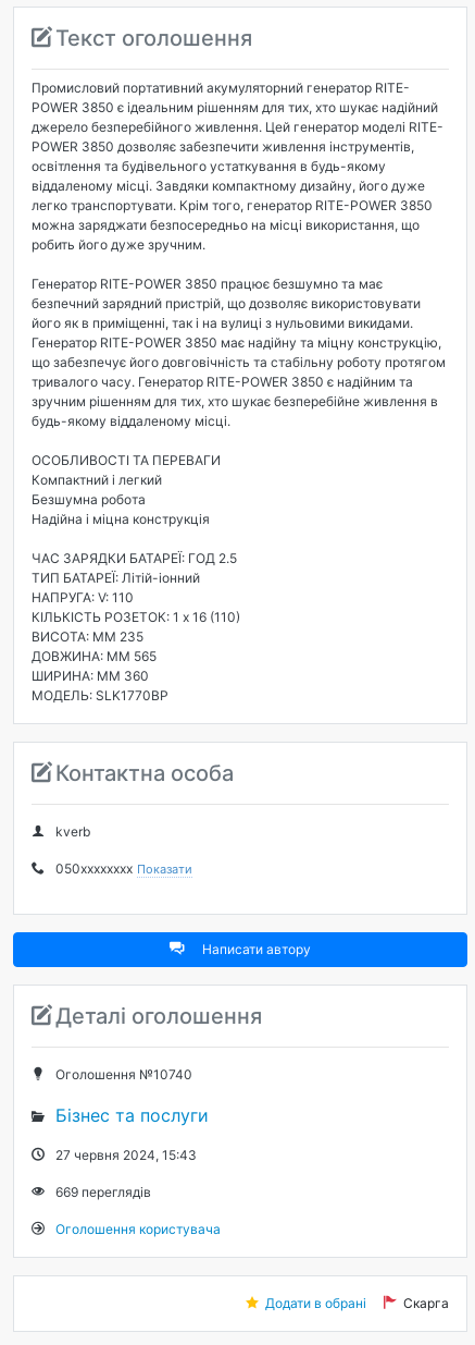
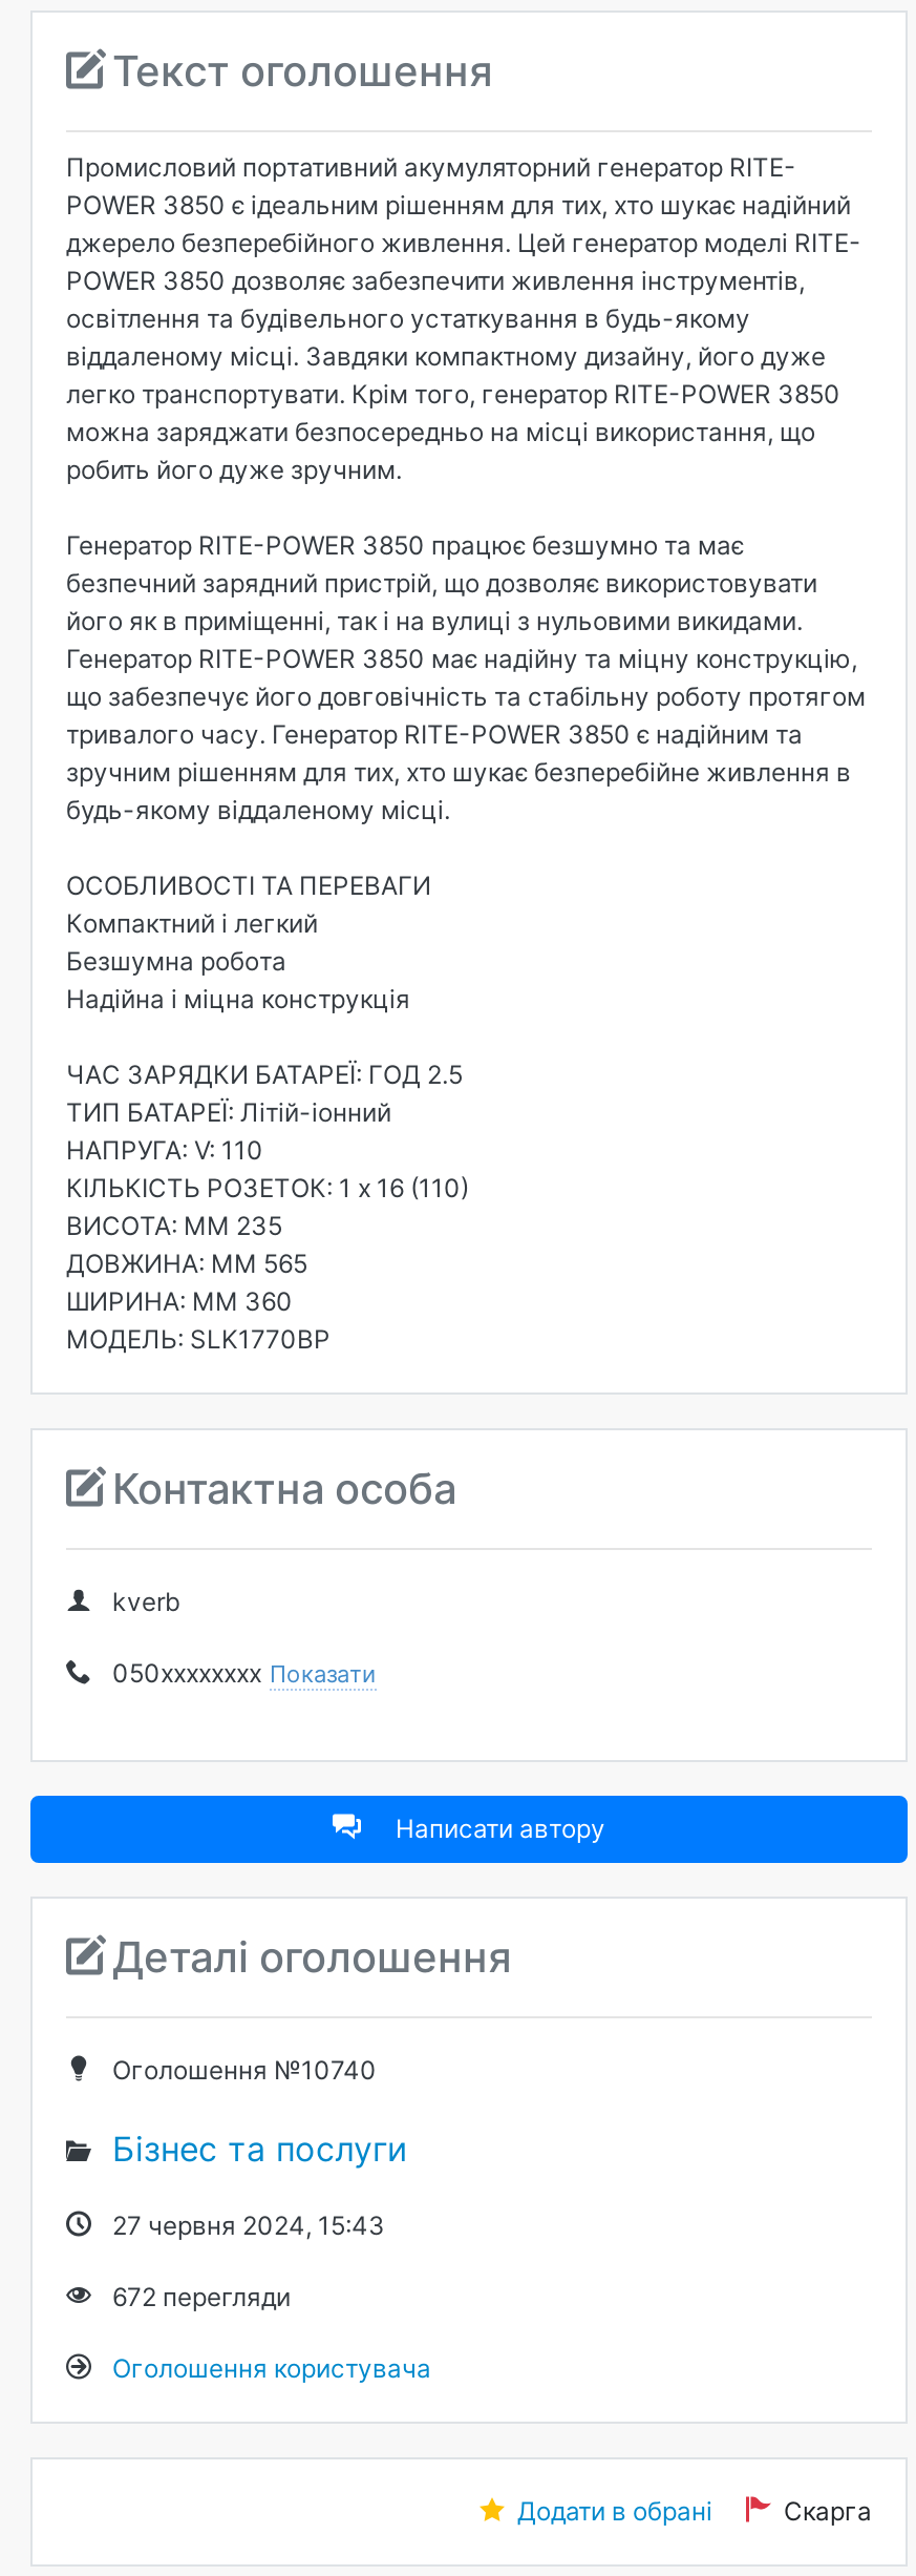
[55,1184,151,1200] 669 переглядів -> [112,2281,291,2312] 672 перегляди

